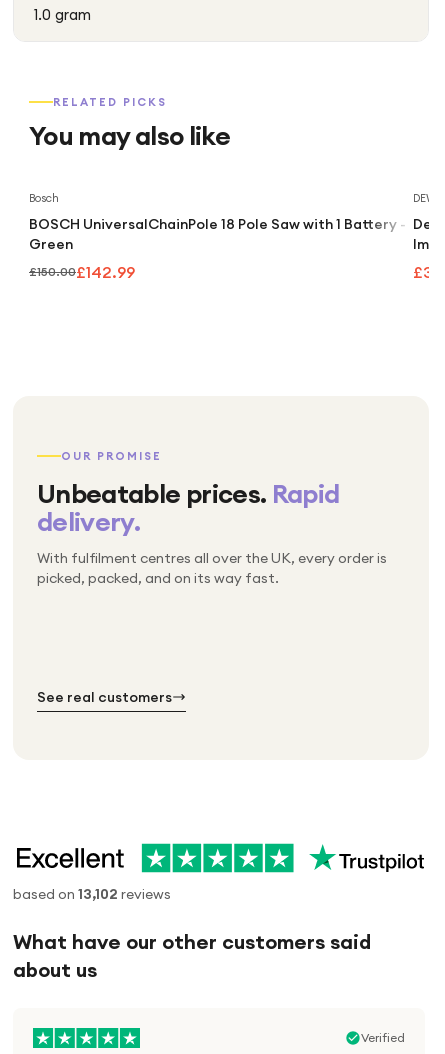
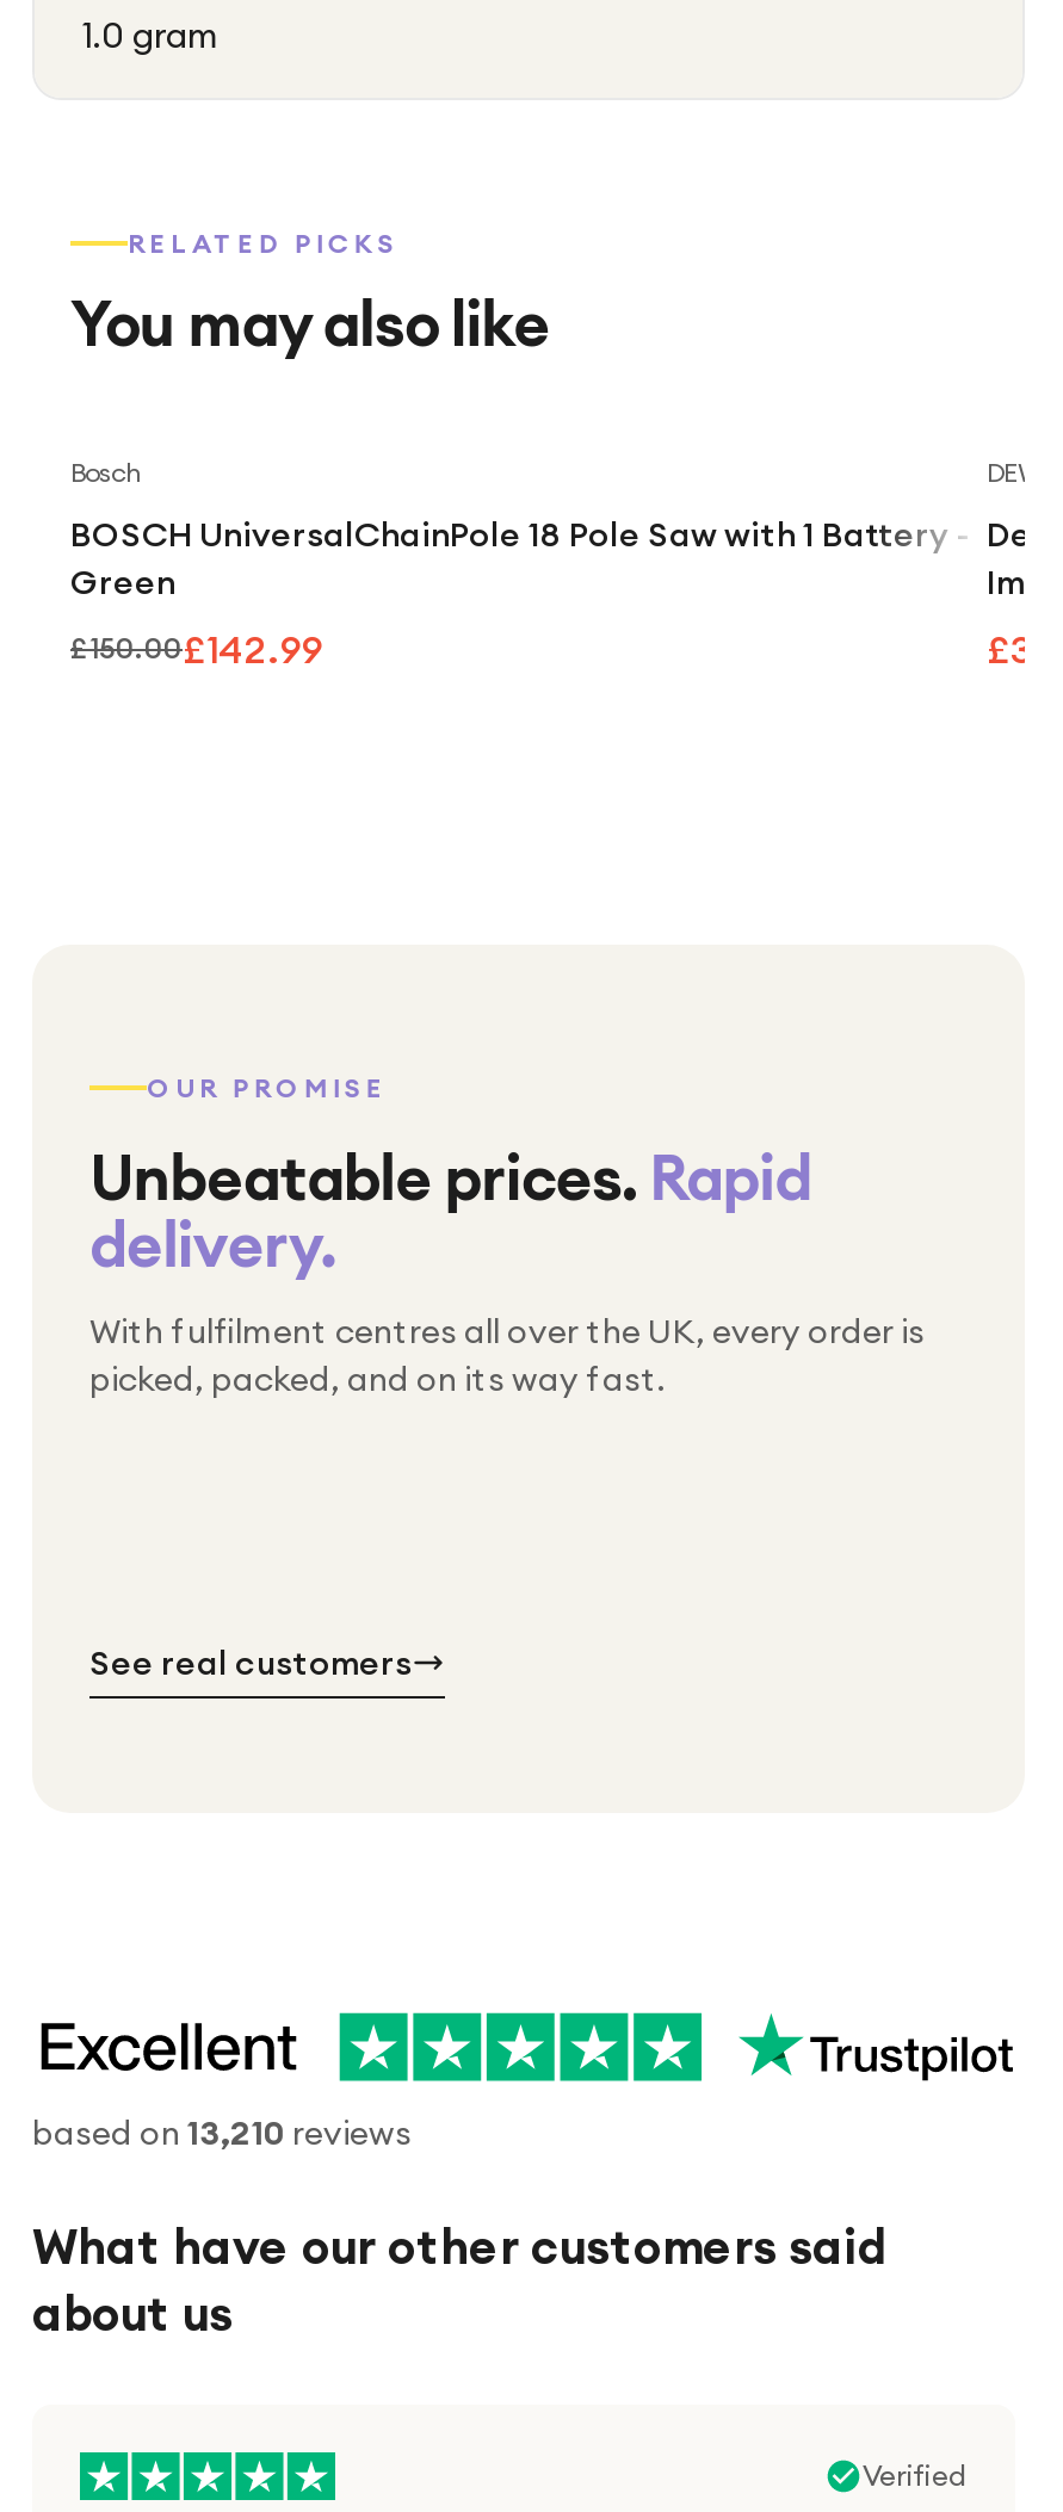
[13,885,171,903] based on 13,102 reviews -> [32,2111,412,2154] based on 13,210 reviews

